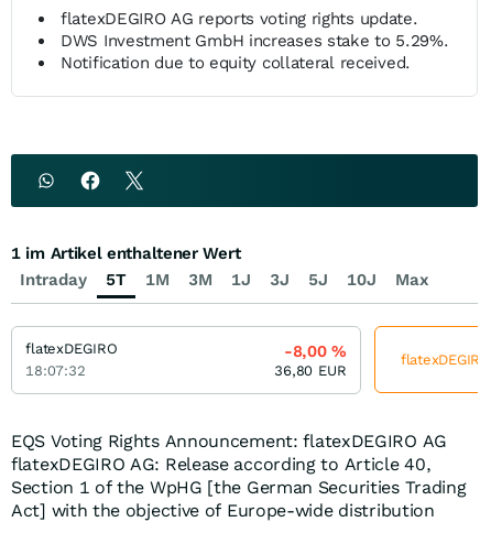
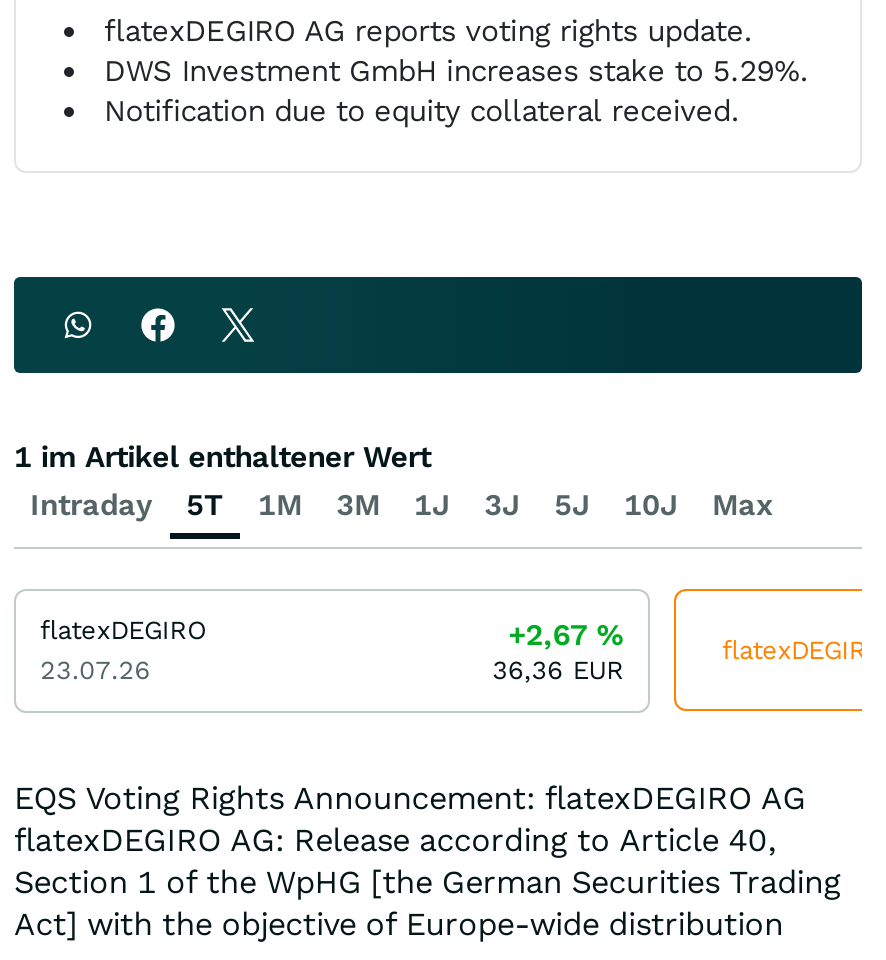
[284,341,347,361] -8,00% -> [508,617,624,653] +2,67%
[25,362,86,379] 18:07:32 -> [40,655,150,685] 23.07.26
[274,362,347,379] 36,80 EUR -> [492,655,624,685] 36,36 EUR

